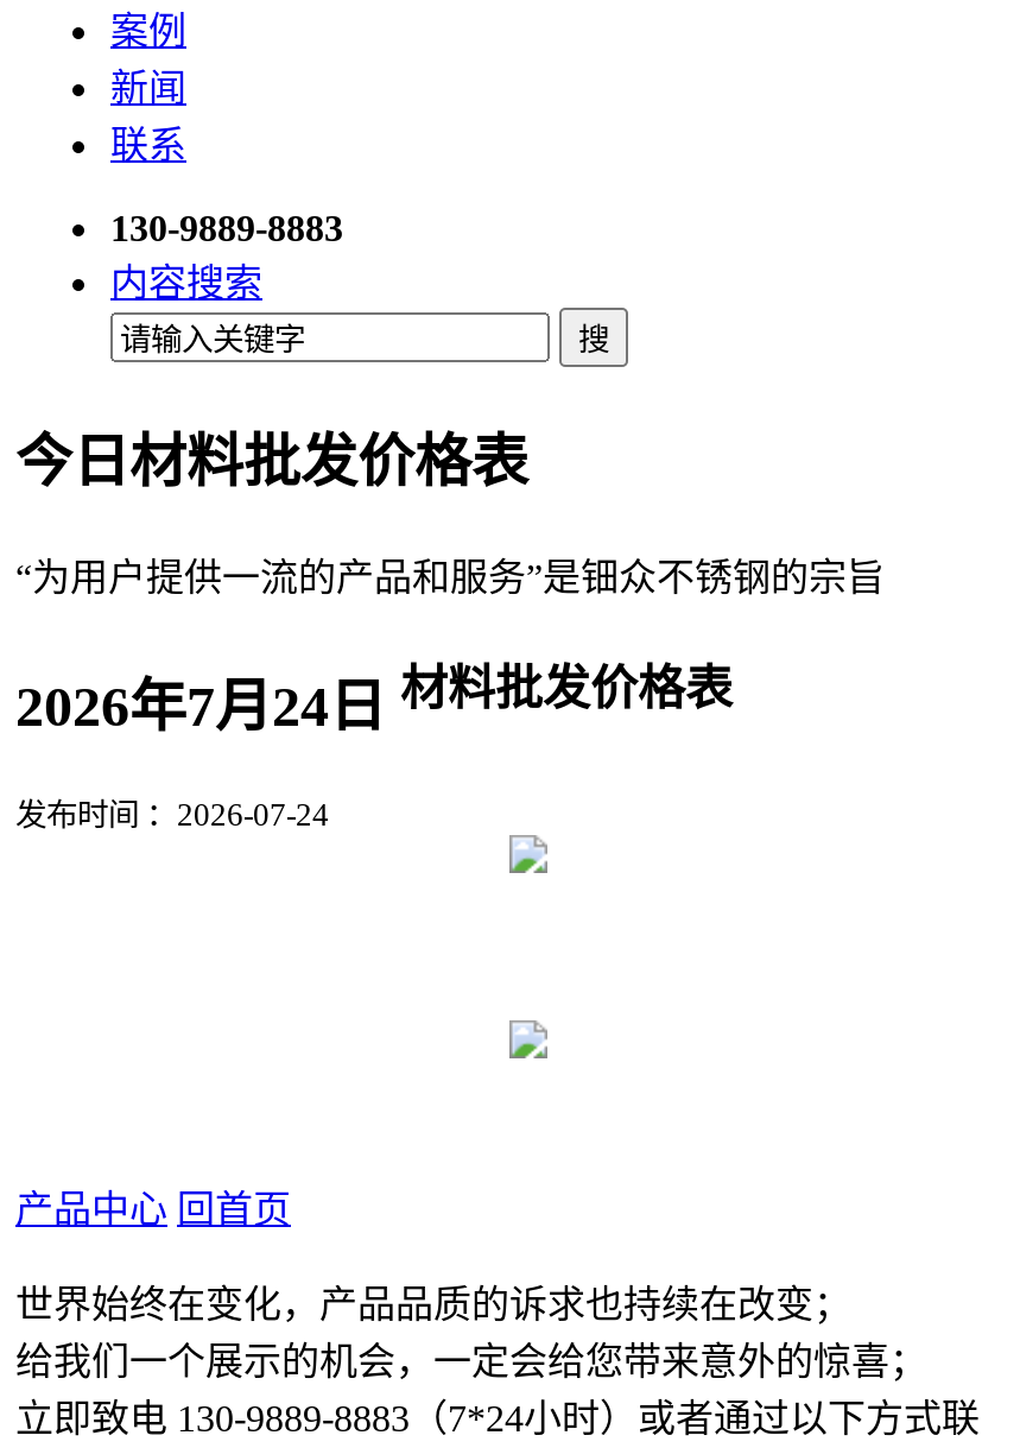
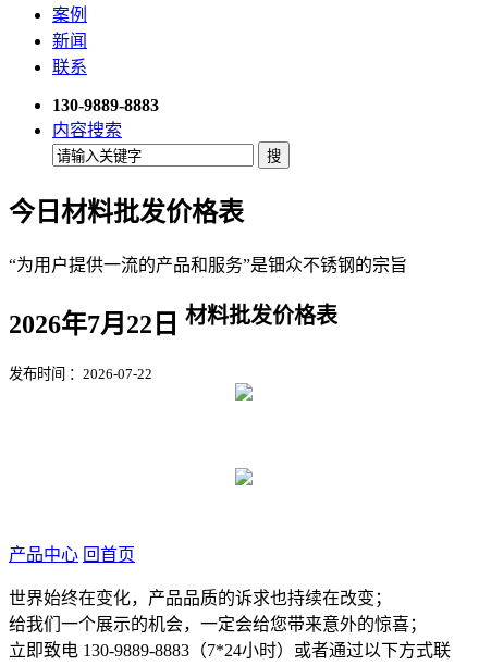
[15,661,733,737] 2026年7月24日材料批发价格表 -> [9,303,337,338] 2026年7月22日材料批发价格表
[15,796,329,832] 发布时间 ：2026-07-24 -> [9,365,152,381] 发布时间 ：2026-07-22

